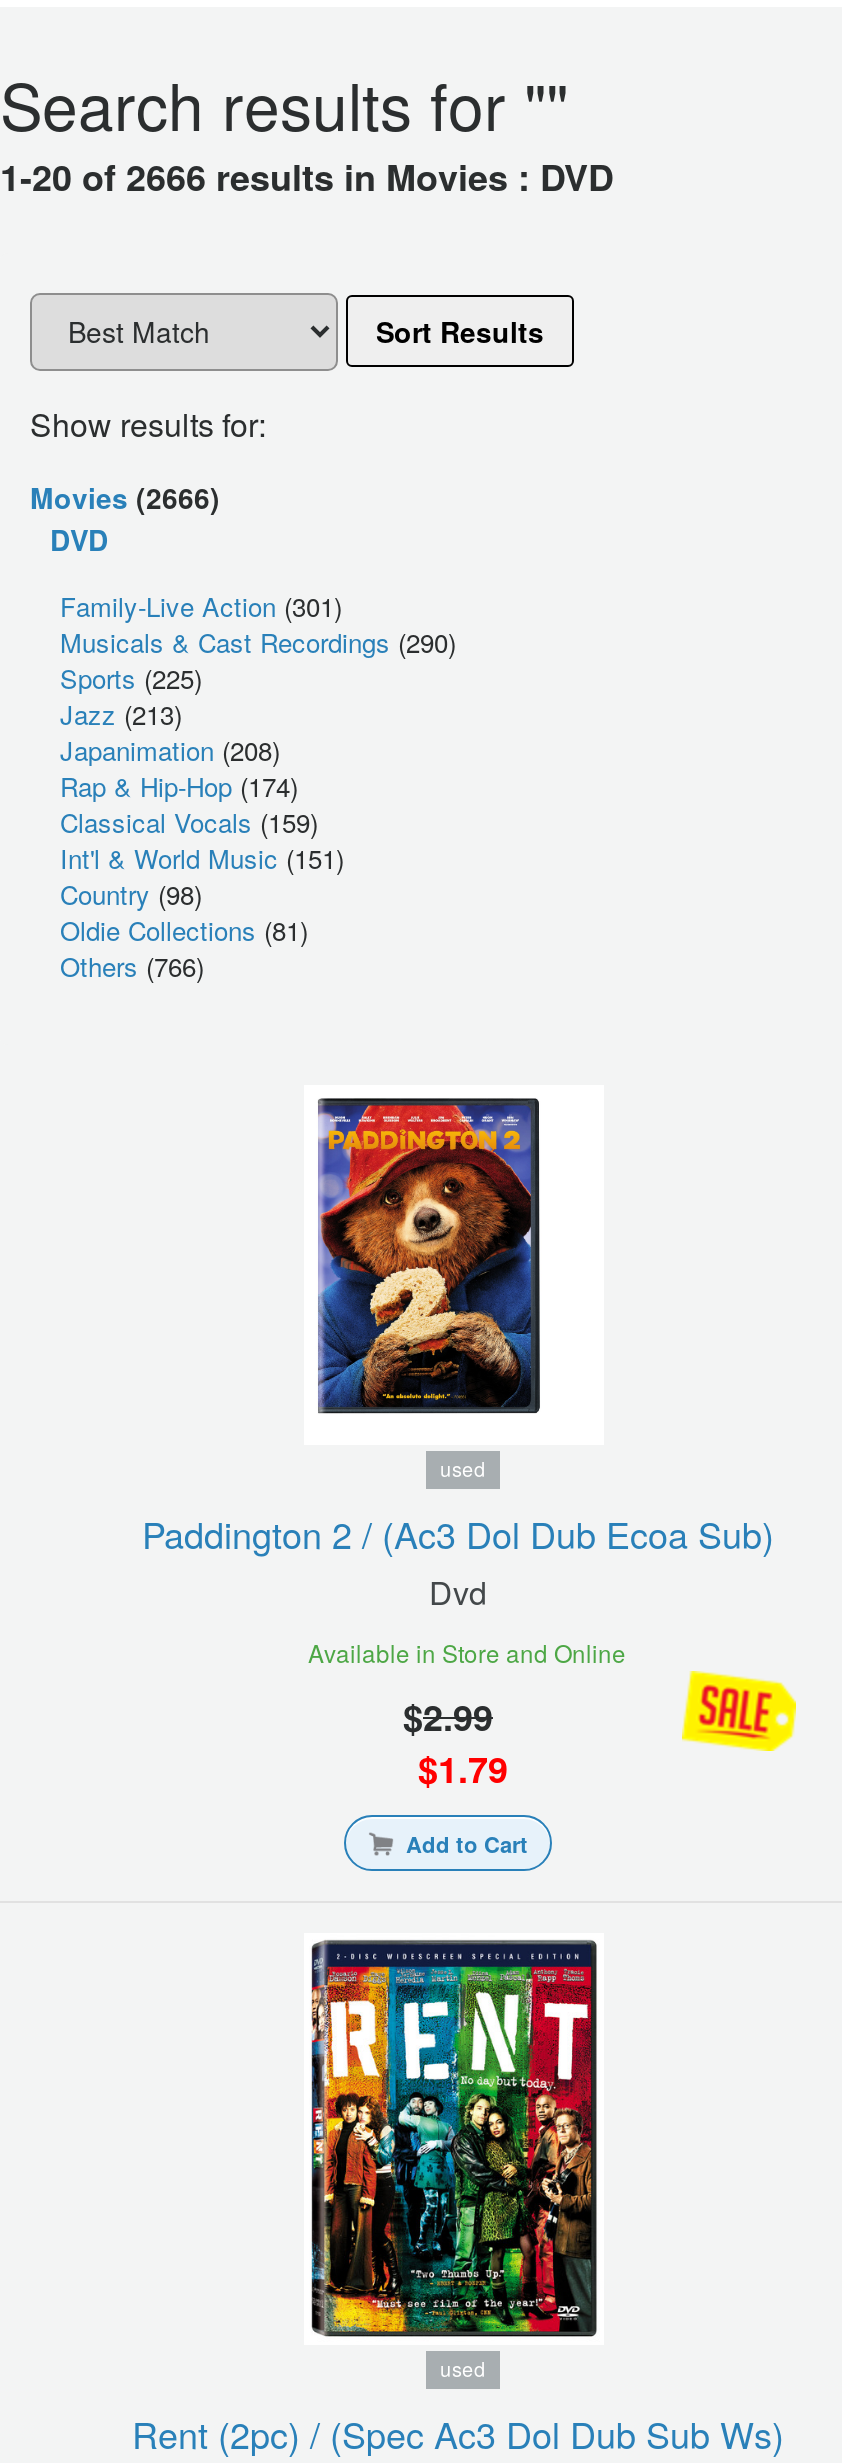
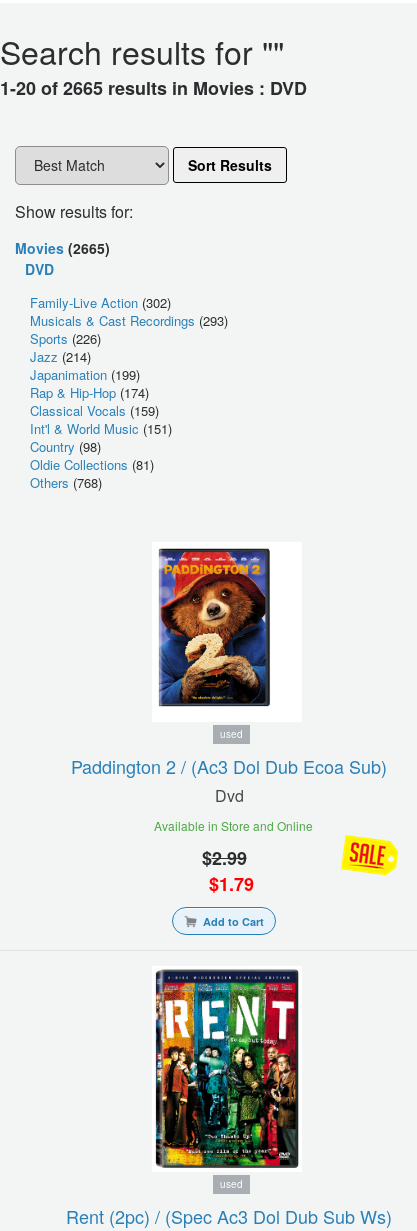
[0,151,614,203] 1-20 of 2666 results in Movies : DVD -> [0,75,307,101] 1-20 of 2665 results in Movies : DVD
[30,476,220,516] Movies (2666) -> [15,238,110,258] Movies (2665)
[60,586,342,624] Family-Live Action (301) -> [30,293,171,312] Family-Live Action (302)
[60,622,456,660] Musicals & Cast Recordings (290) -> [30,311,228,330] Musicals & Cast Recordings (293)
[60,658,202,696] Sports (225) -> [30,329,101,348] Sports (226)
[60,694,182,732] Jazz (213) -> [30,347,91,366] Jazz (214)
[60,730,280,768] Japanimation (208) -> [30,365,140,384] Japanimation (199)
[60,946,204,984] Others (766) -> [30,473,102,492] Others (768)

